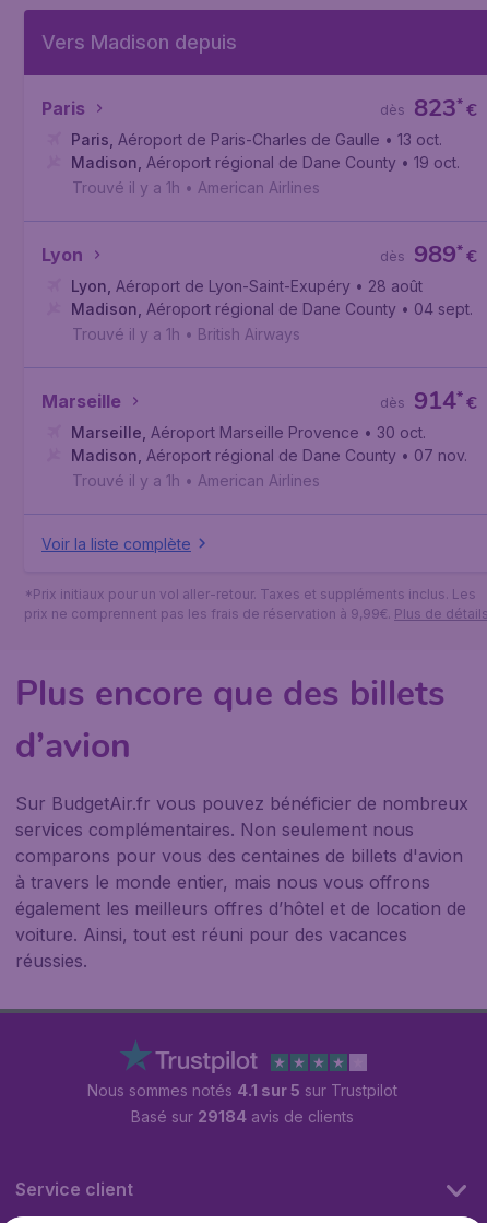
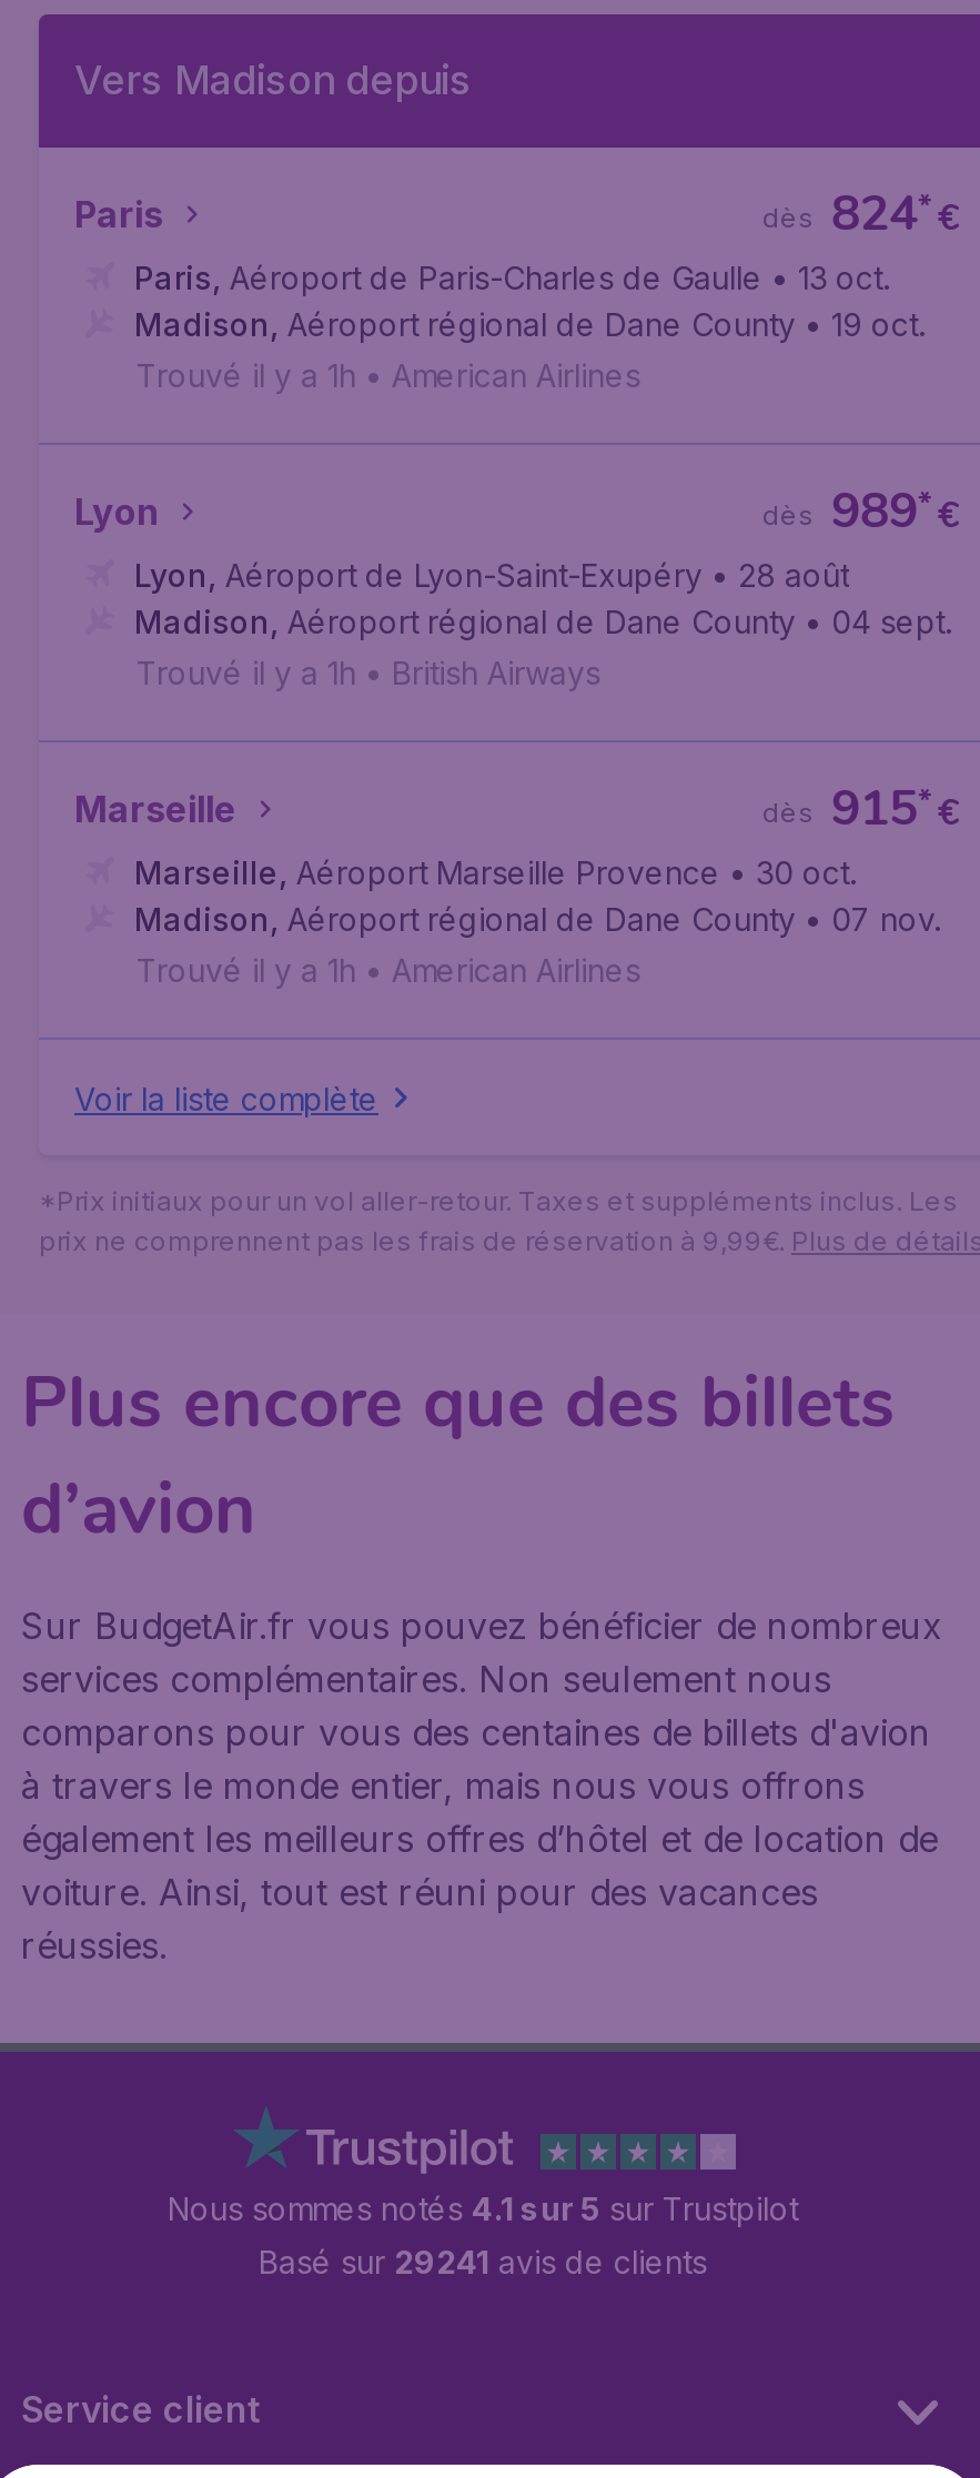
[414,92,463,125] 823* -> [831,181,931,247] 824*
[414,385,463,418] 914* -> [831,776,931,842] 915*
[131,1107,354,1126] Basé sur 29184 avis de clients -> [259,2243,707,2280] Basé sur 29241 avis de clients

